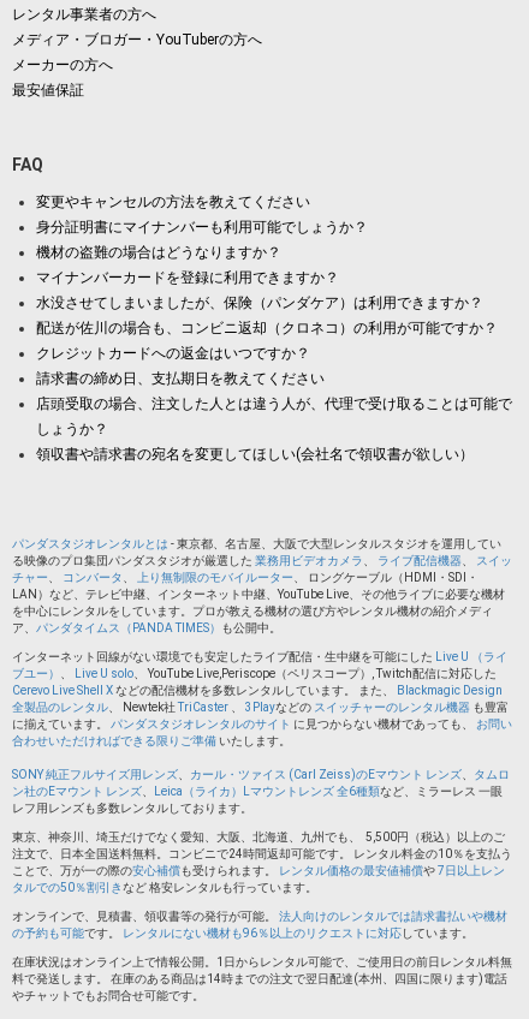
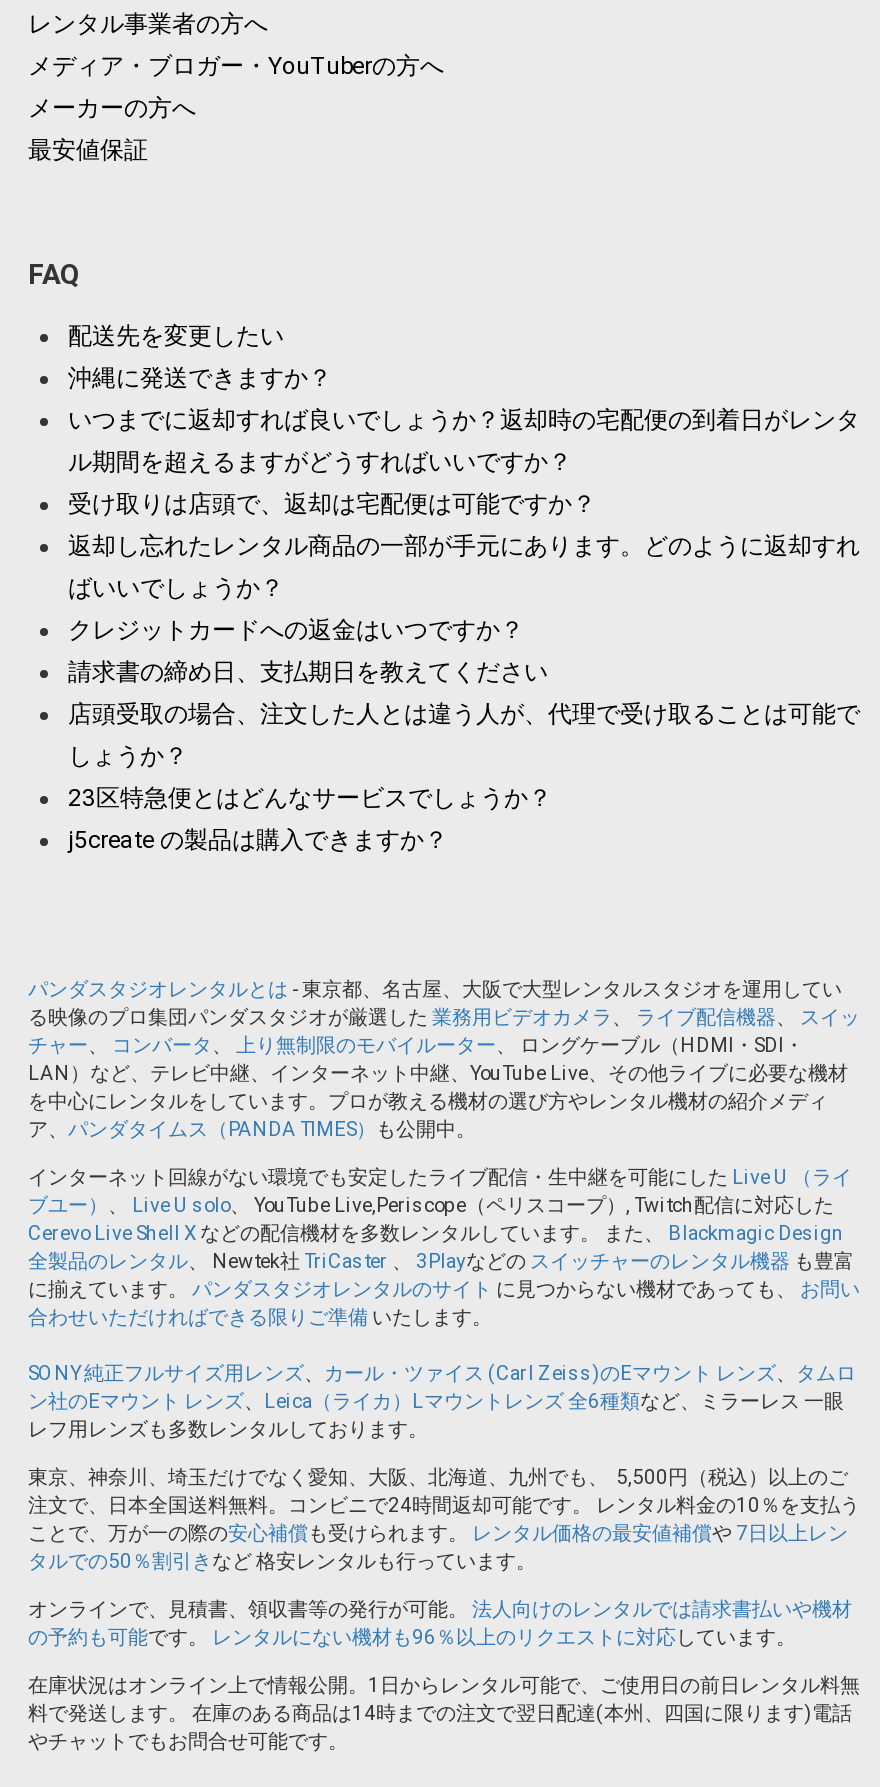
[36,193,498,336] 変更やキャンセルの方法を教えてください | 身分証明書にマイナンバーも利用可能でしょうか？ | 機材の盗難の場合はどうなりますか？ | マイナンバーカードを登録に利用できますか？ | 水没させてしまいましたが、保険（パンダケア）は利用できますか？ | 配送が佐川の場合も、コンビニ返却（クロネコ）の利用が可能ですか？ -> [68,321,860,601] 配送先を変更したい | 沖縄に発送できますか？ | いつまでに返却すれば良いでしょうか？返却時の宅配便の到着日がレンタ | ル期間を超えるますがどうすればいいですか？ | 受け取りは店頭で、返却は宅配便は可能ですか？ | 返却し忘れたレンタル商品の一部が手元にあります。どのように返却すれ | ばいいでしょうか？
[36,445,474,462] 領収書や請求書の宛名を変更してほしい(会社名で領収書が欲しい） -> [68,783,552,853] 23区特急便とはどんなサービスでしょうか？ | j5create の製品は購入できますか？

